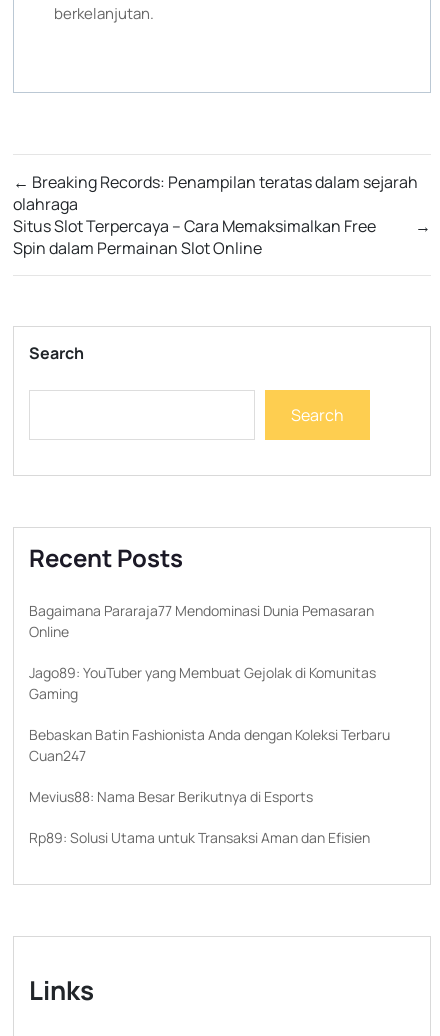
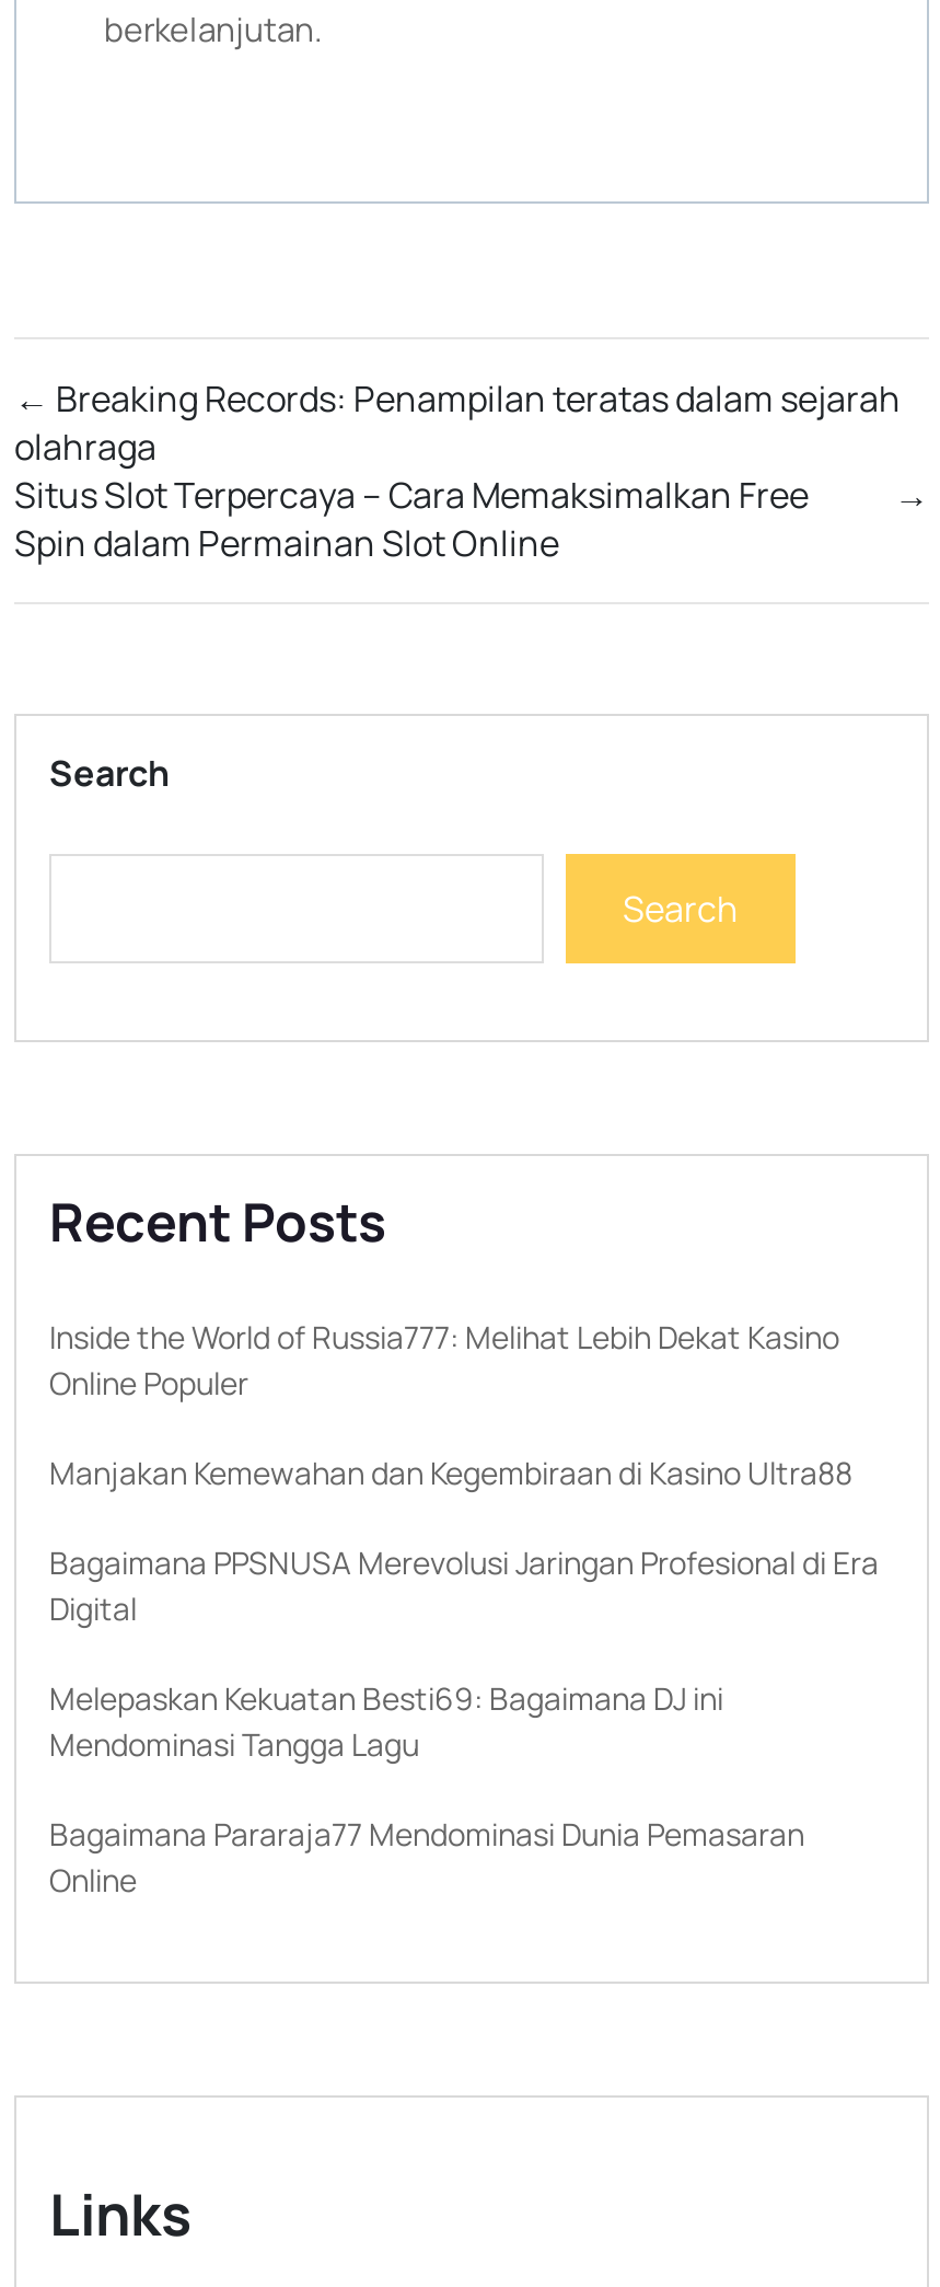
none -> [49,1316,879,1765] Inside the World of Russia777: Melihat Lebih Dekat Kasino | Online Populer | Manjakan Kemewahan dan Kegembiraan di Kasino Ultra88 | Bagaimana PPSNUSA Merevolusi Jaringan Profesional di Era | Digital | Melepaskan Kekuatan Besti69: Bagaimana DJ ini | Mendominasi Tangga Lagu
moved [29,601,374,641] -> [49,1813,804,1901]: Bagaimana Pararaja77 Mendominasi Dunia Pemasaran | Online
[29,663,390,847] Jago89: YouTuber yang Membuat Gejolak di Komunitas | Gaming | Bebaskan Batin Fashionista Anda dengan Koleksi Terbaru | Cuan247 | Mevius88: Nama Besar Berikutnya di Esports | Rp89: Solusi Utama untuk Transaksi Aman dan Efisien -> none

